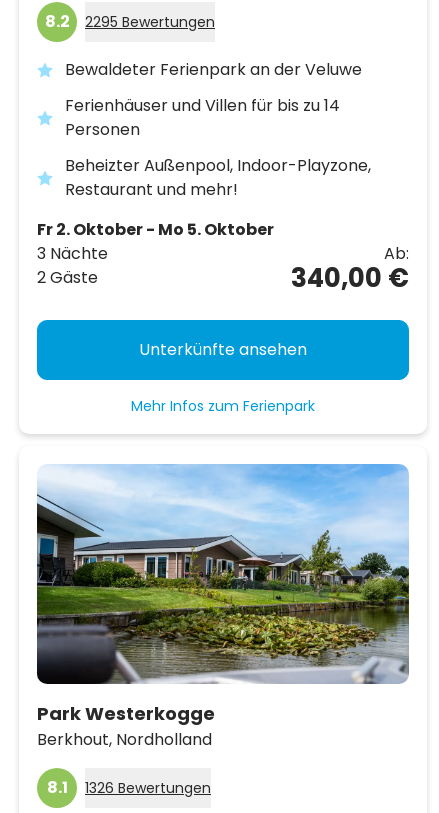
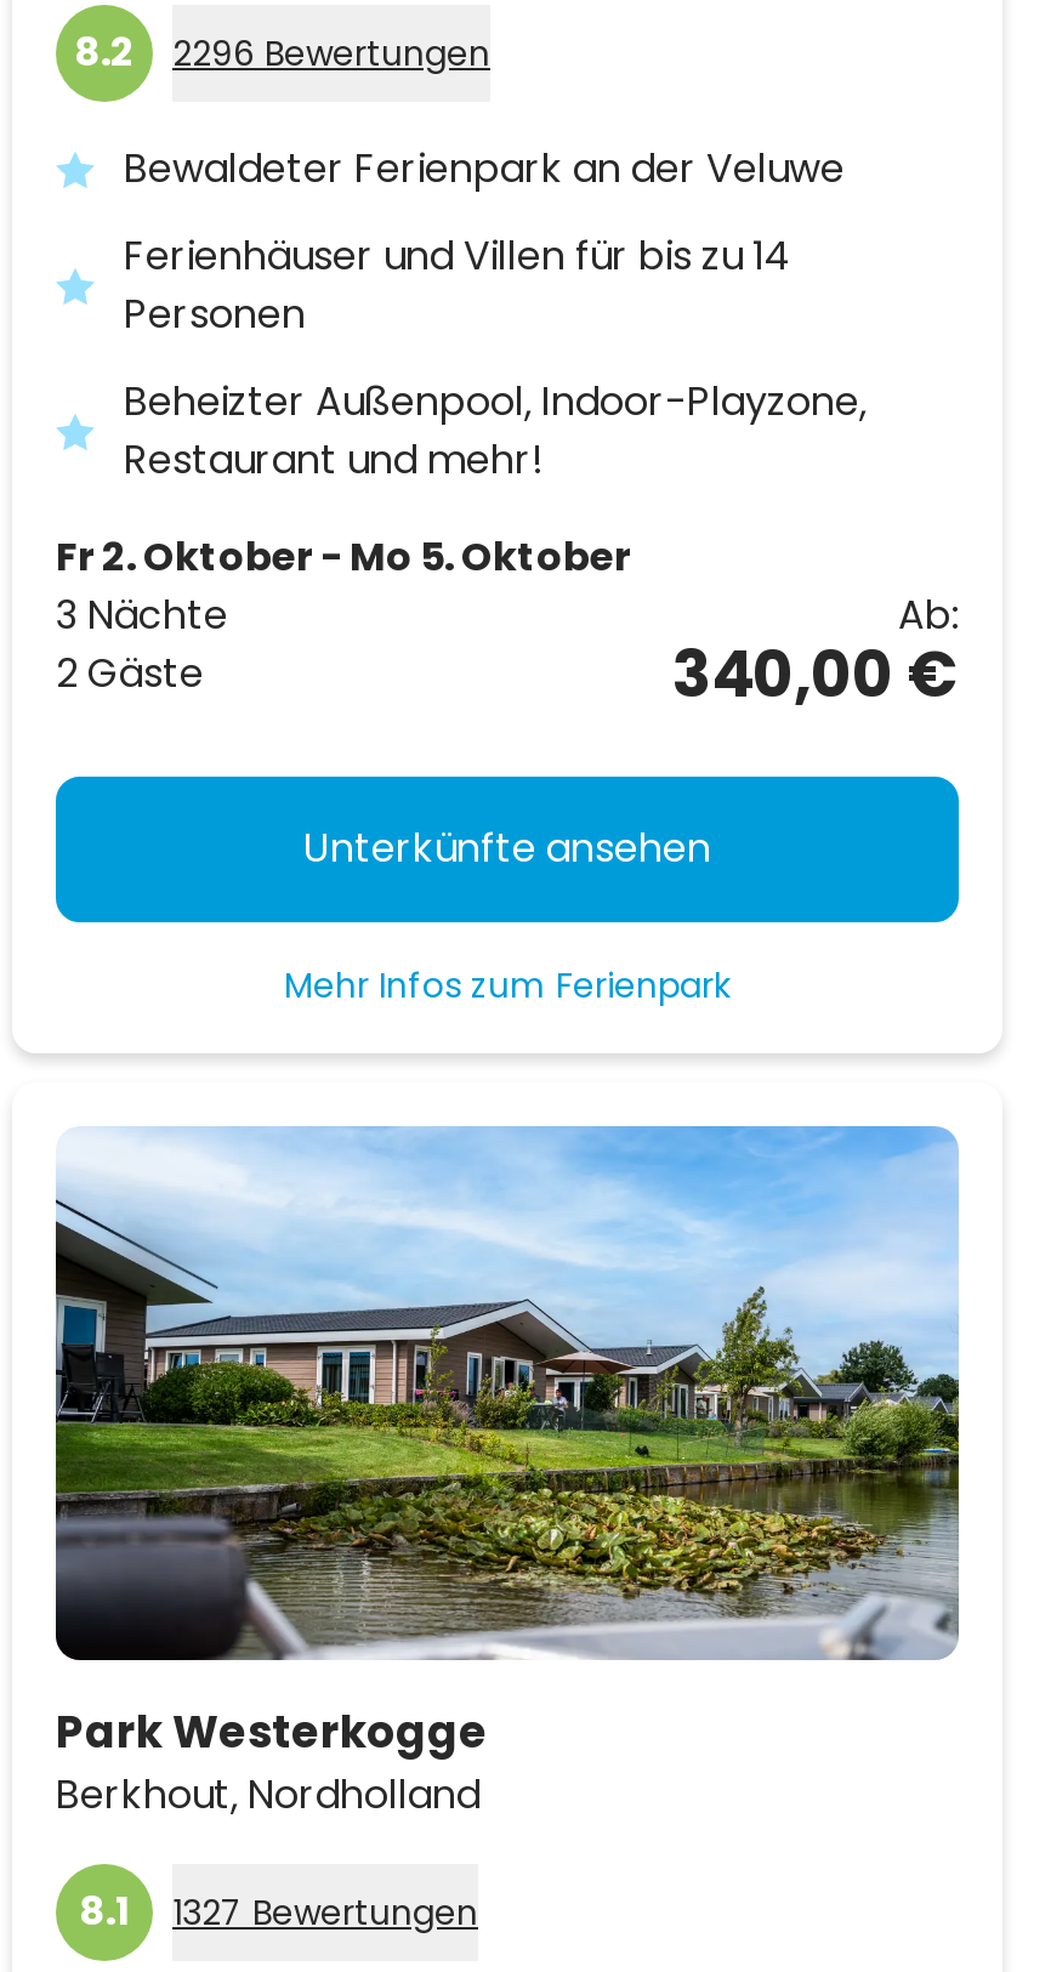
[44,10,215,33] 8.2 2295 Bewertungen -> [74,23,490,79] 8.2 2296 Bewertungen
[46,776,211,799] 8.1 1326 Bewertungen -> [79,1882,478,1938] 8.1 1327 Bewertungen

